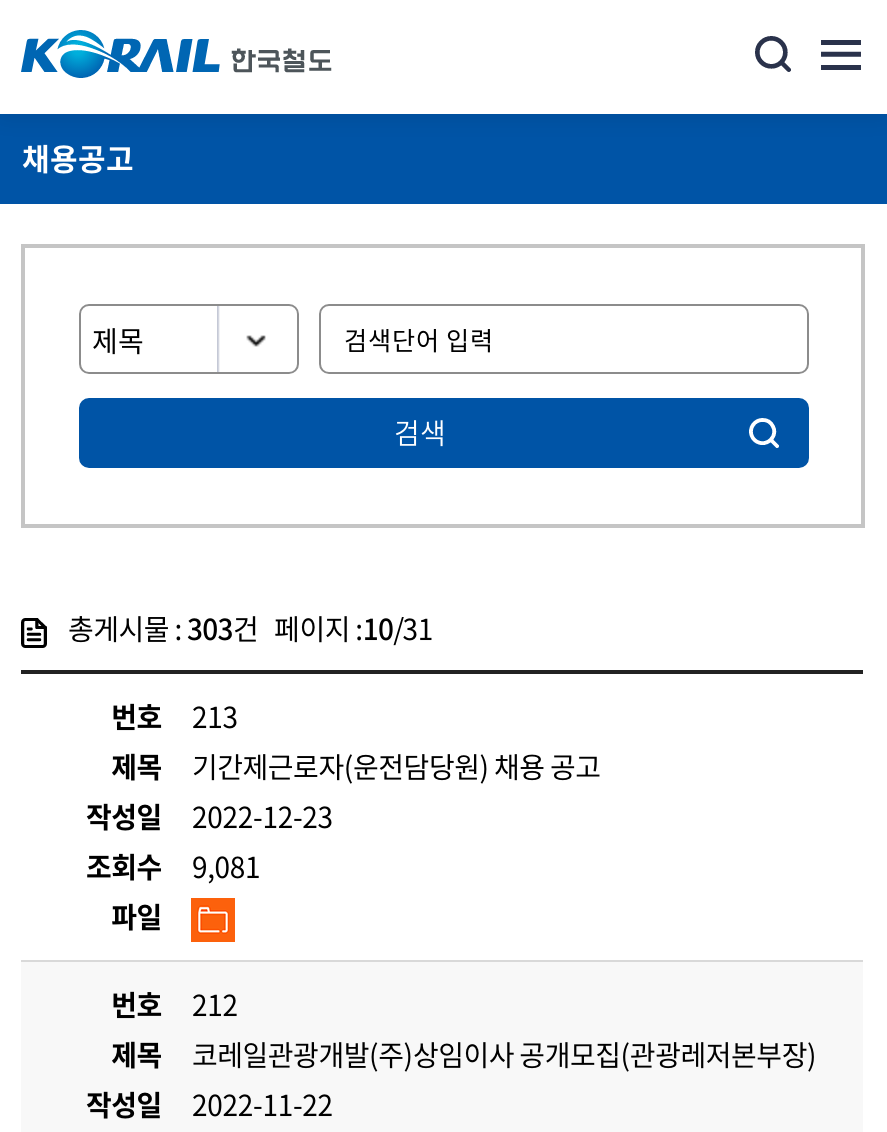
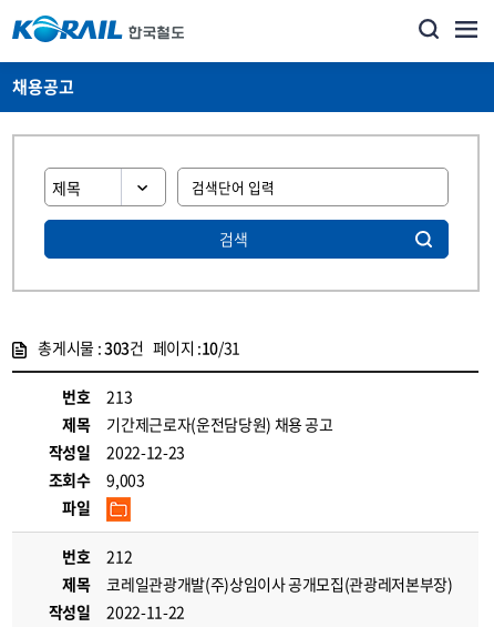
[86,846,260,886] 조회수 9,081 -> [48,468,145,491] 조회수 9,003

